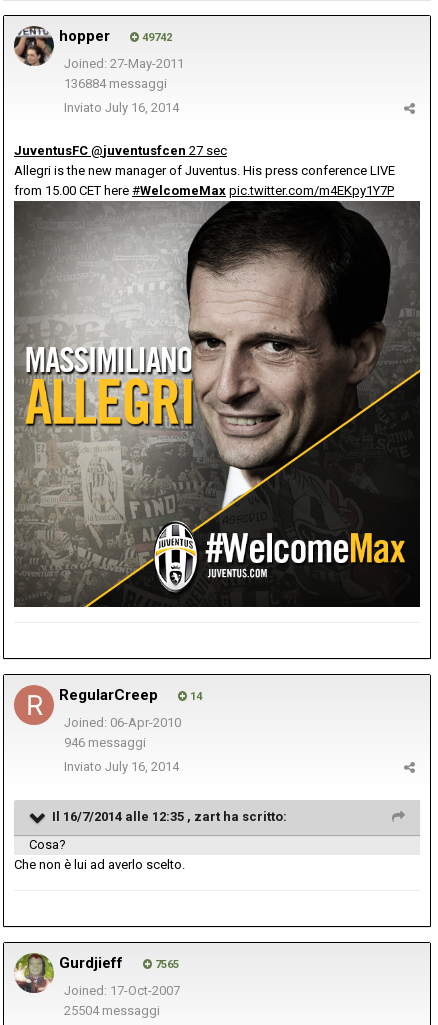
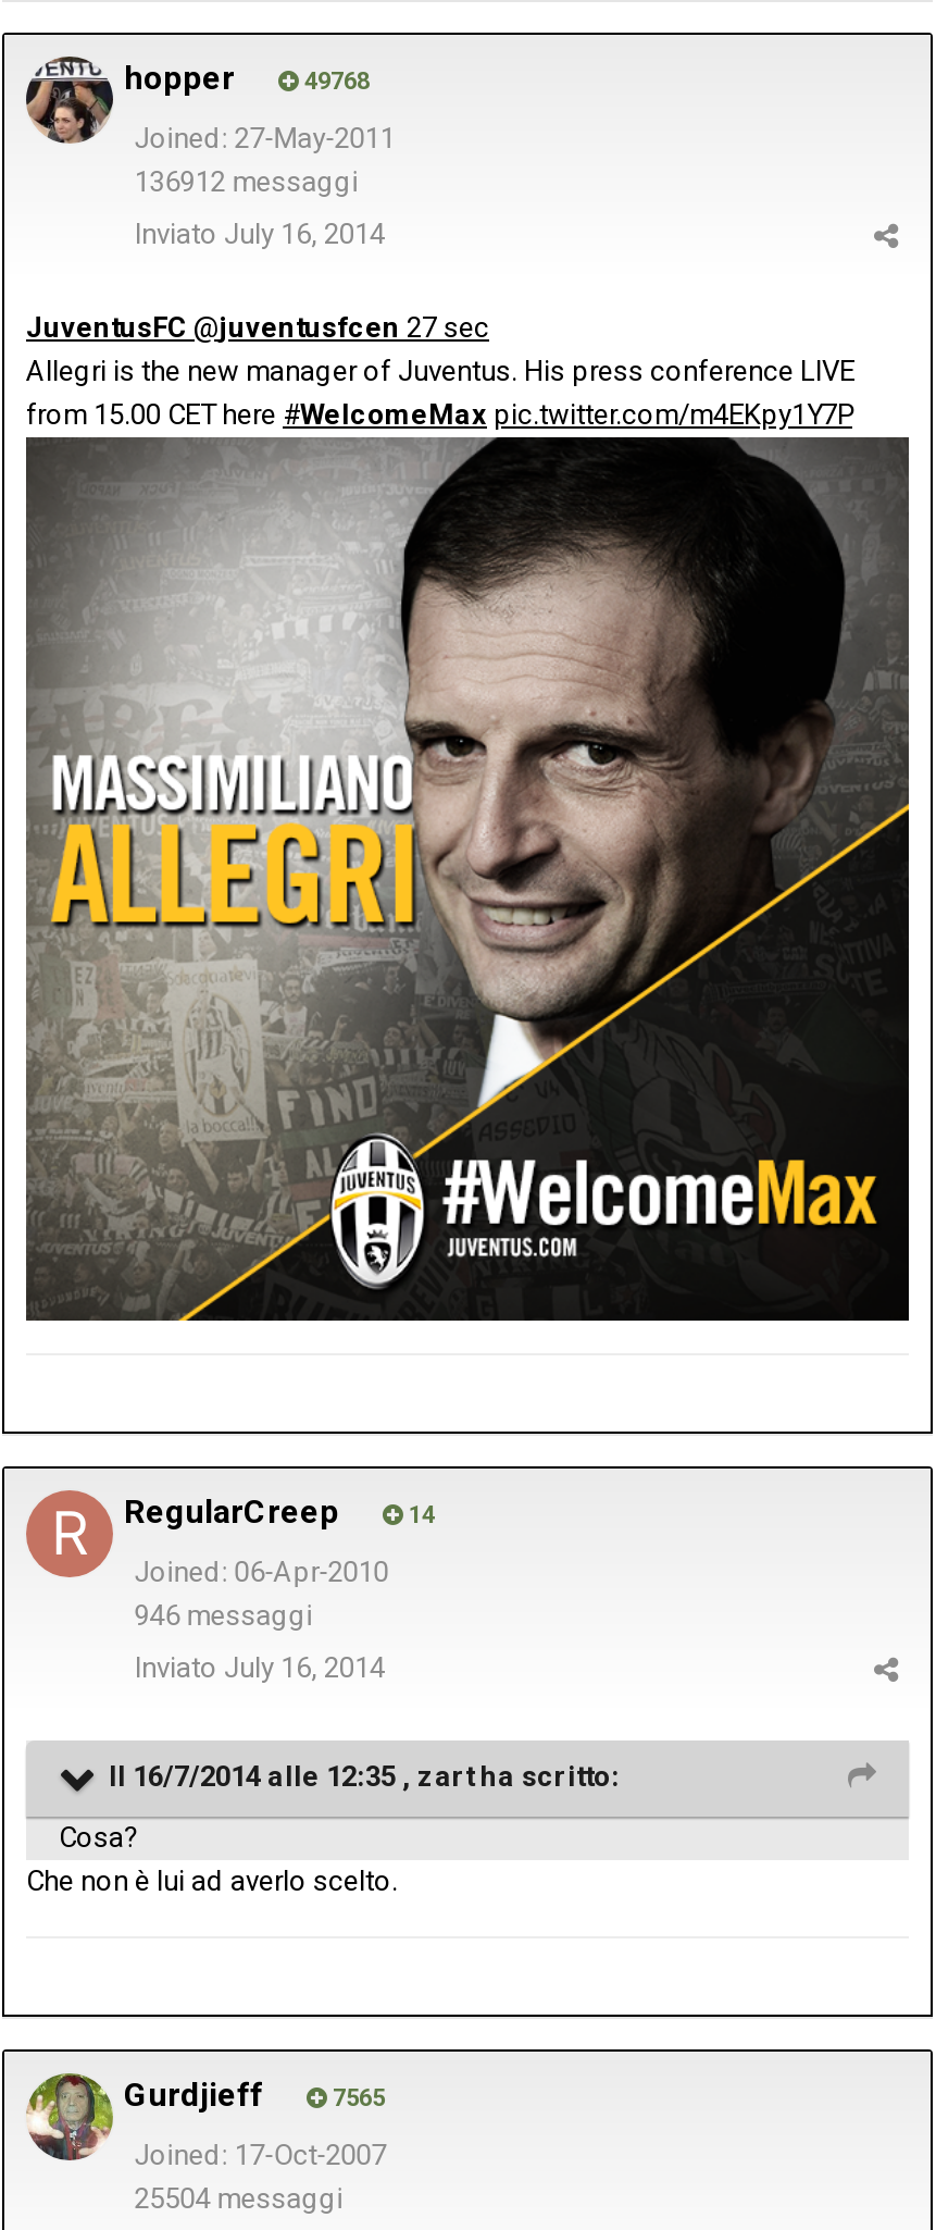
[139,31,172,44] 49742 -> [298,68,370,96] 49768
[64,76,167,91] 136884 messaggi -> [134,166,358,199] 136912 messaggi

